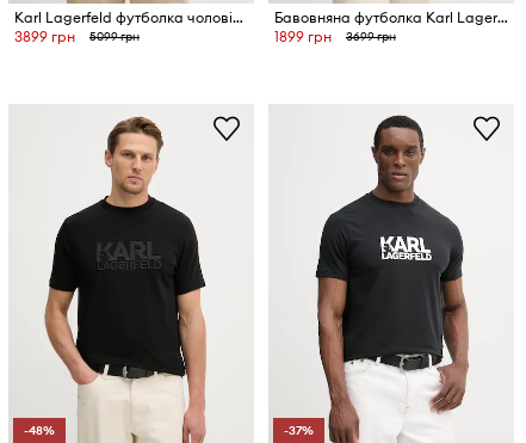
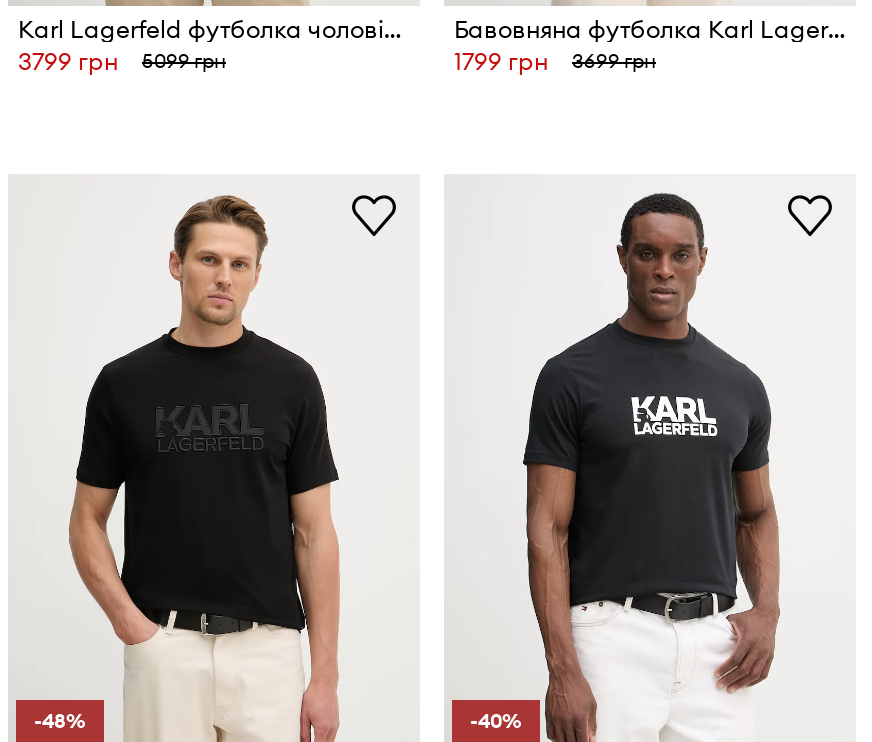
[14,28,75,46] 3899 грн -> [18,46,118,76] 3799 грн
[274,28,396,46] 1899 грн 3699 грн -> [454,46,656,76] 1799 грн 3699 грн
[284,422,314,438] -37% -> [470,707,522,733] -40%

